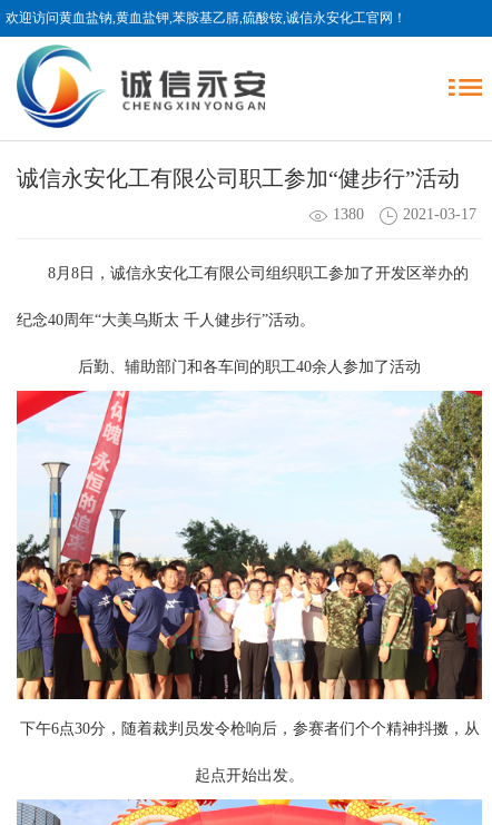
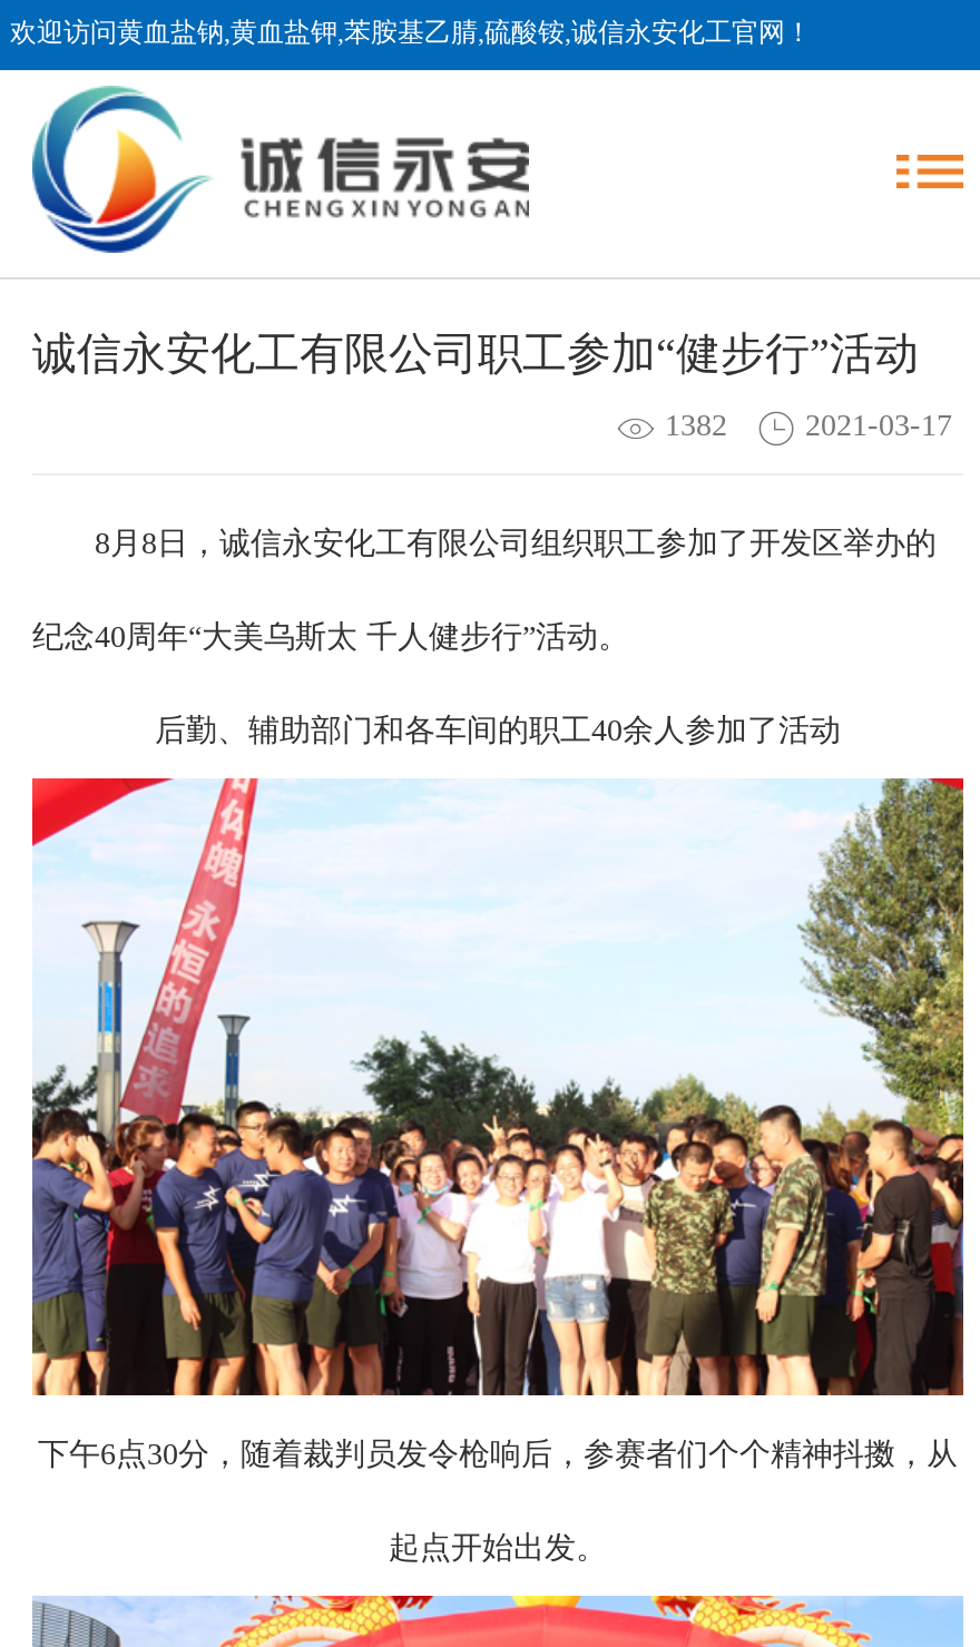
[333,206,364,223] 1380 -> [665,409,727,442] 1382

